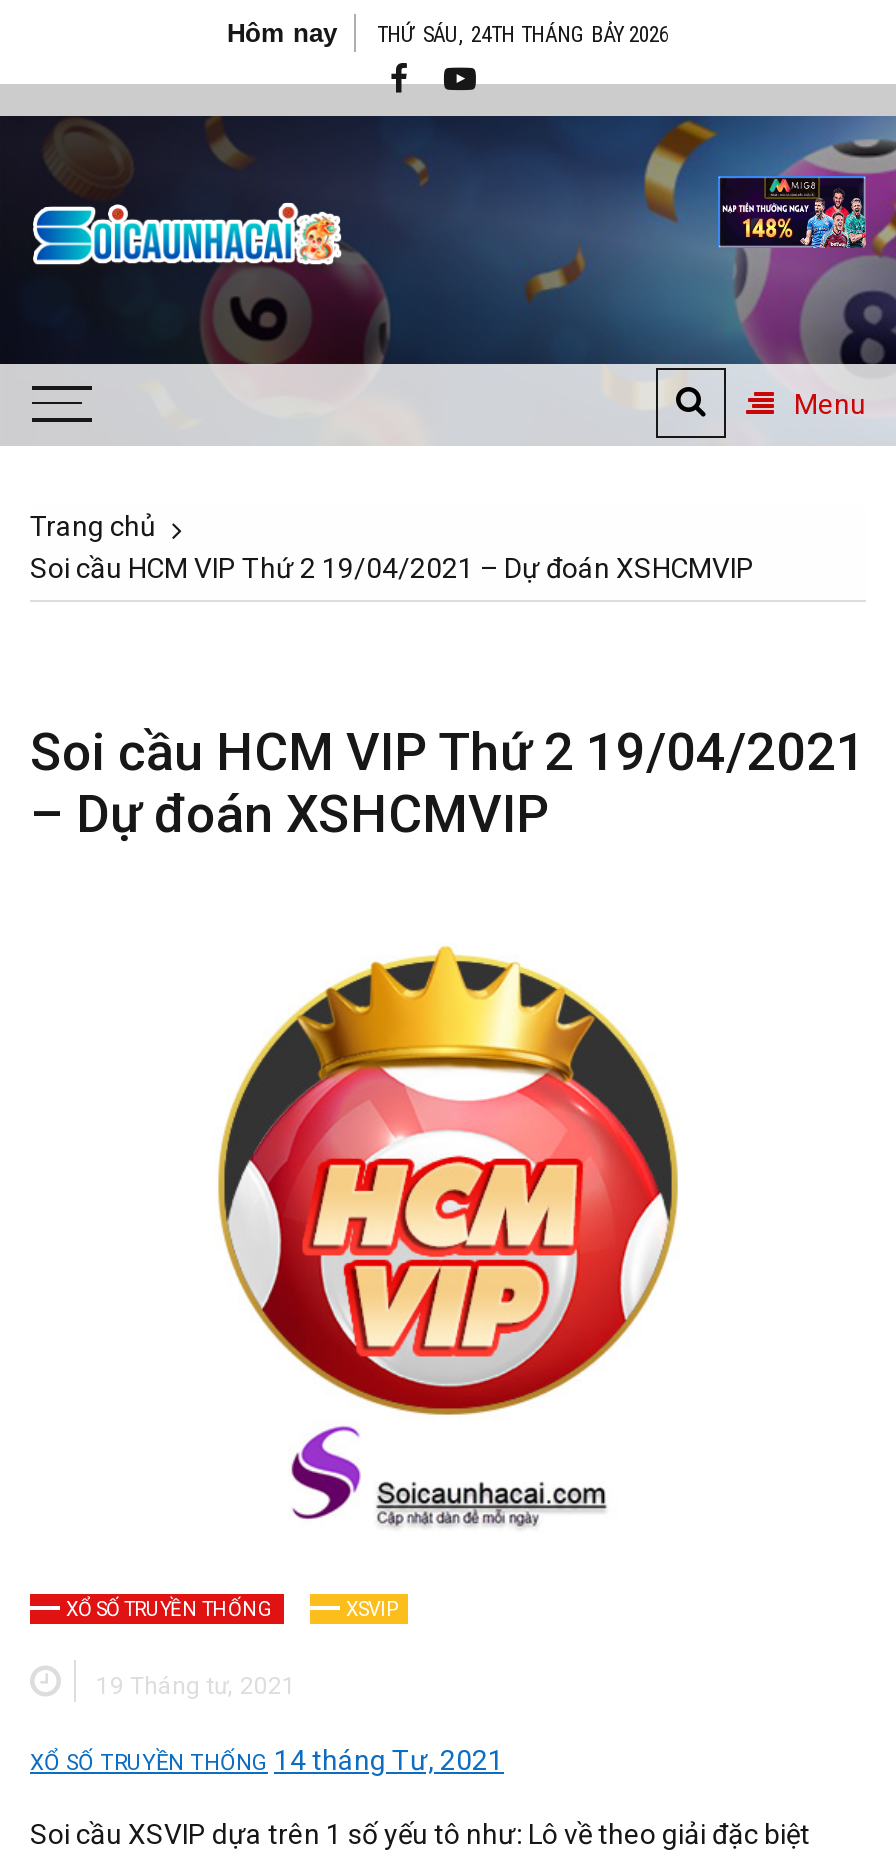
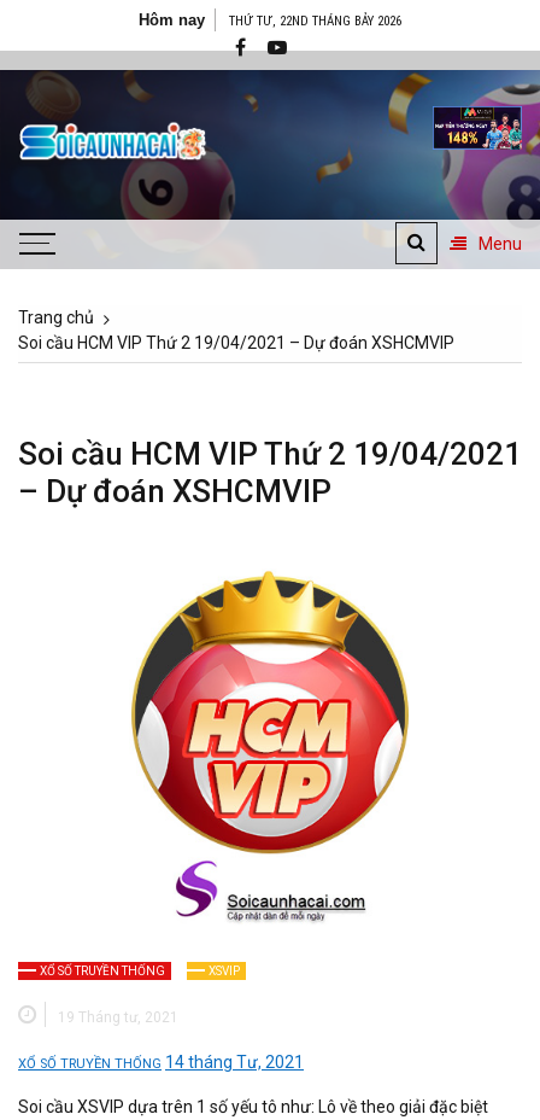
[377,22,669,48] THỨ SÁU, 24TH THÁNG BẢY 2026 -> [229,13,401,29] THỨ TƯ, 22ND THÁNG BẢY 2026

